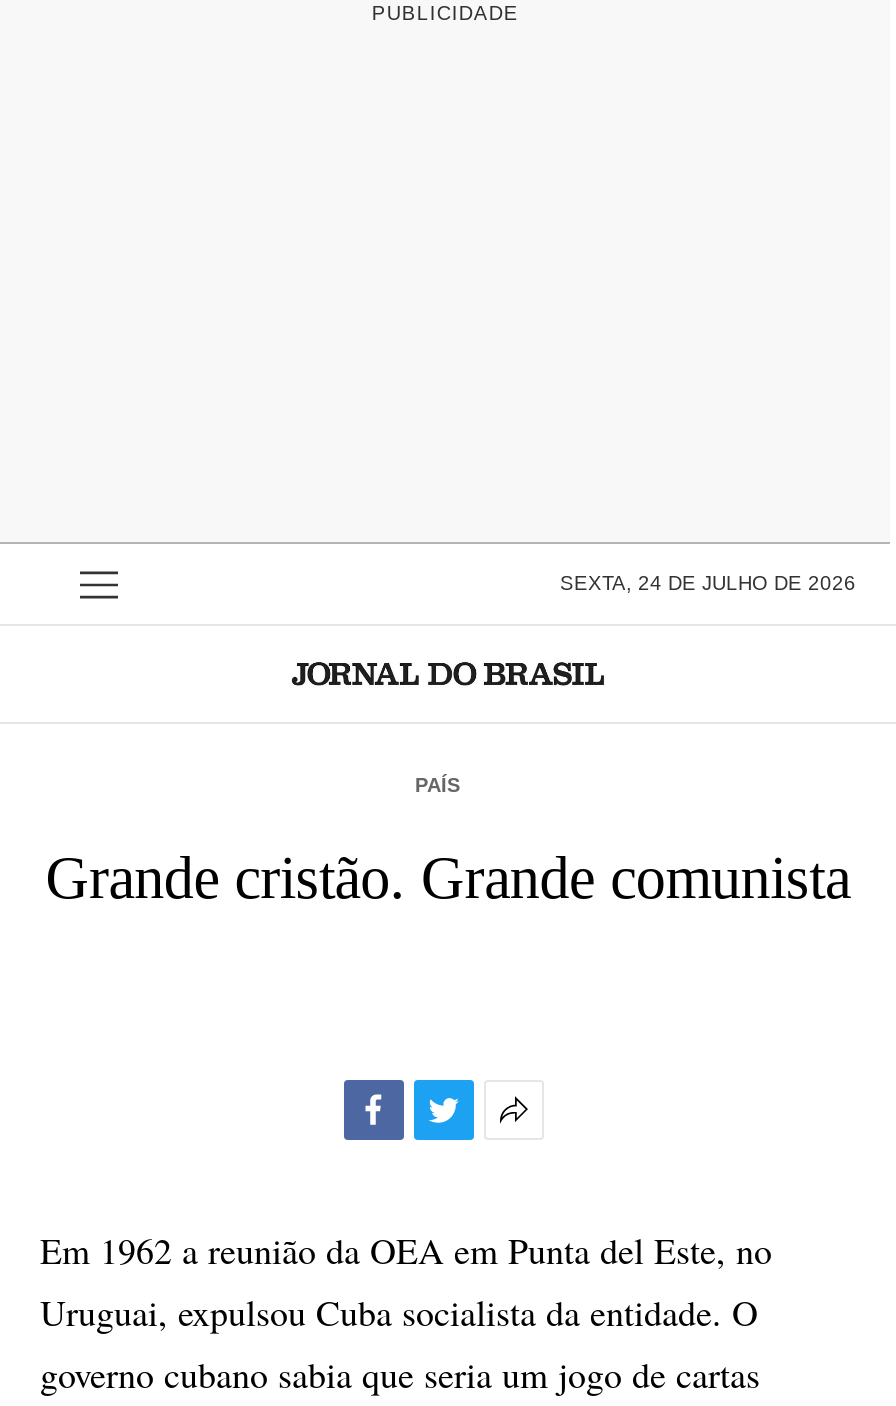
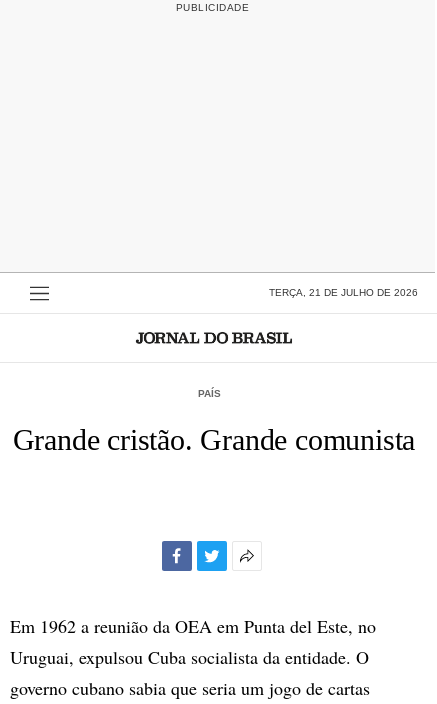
[560,572,856,594] SEXTA, 24 DE JULHO DE 2026 -> [269,287,418,298] TERÇA, 21 DE JULHO DE 2026

